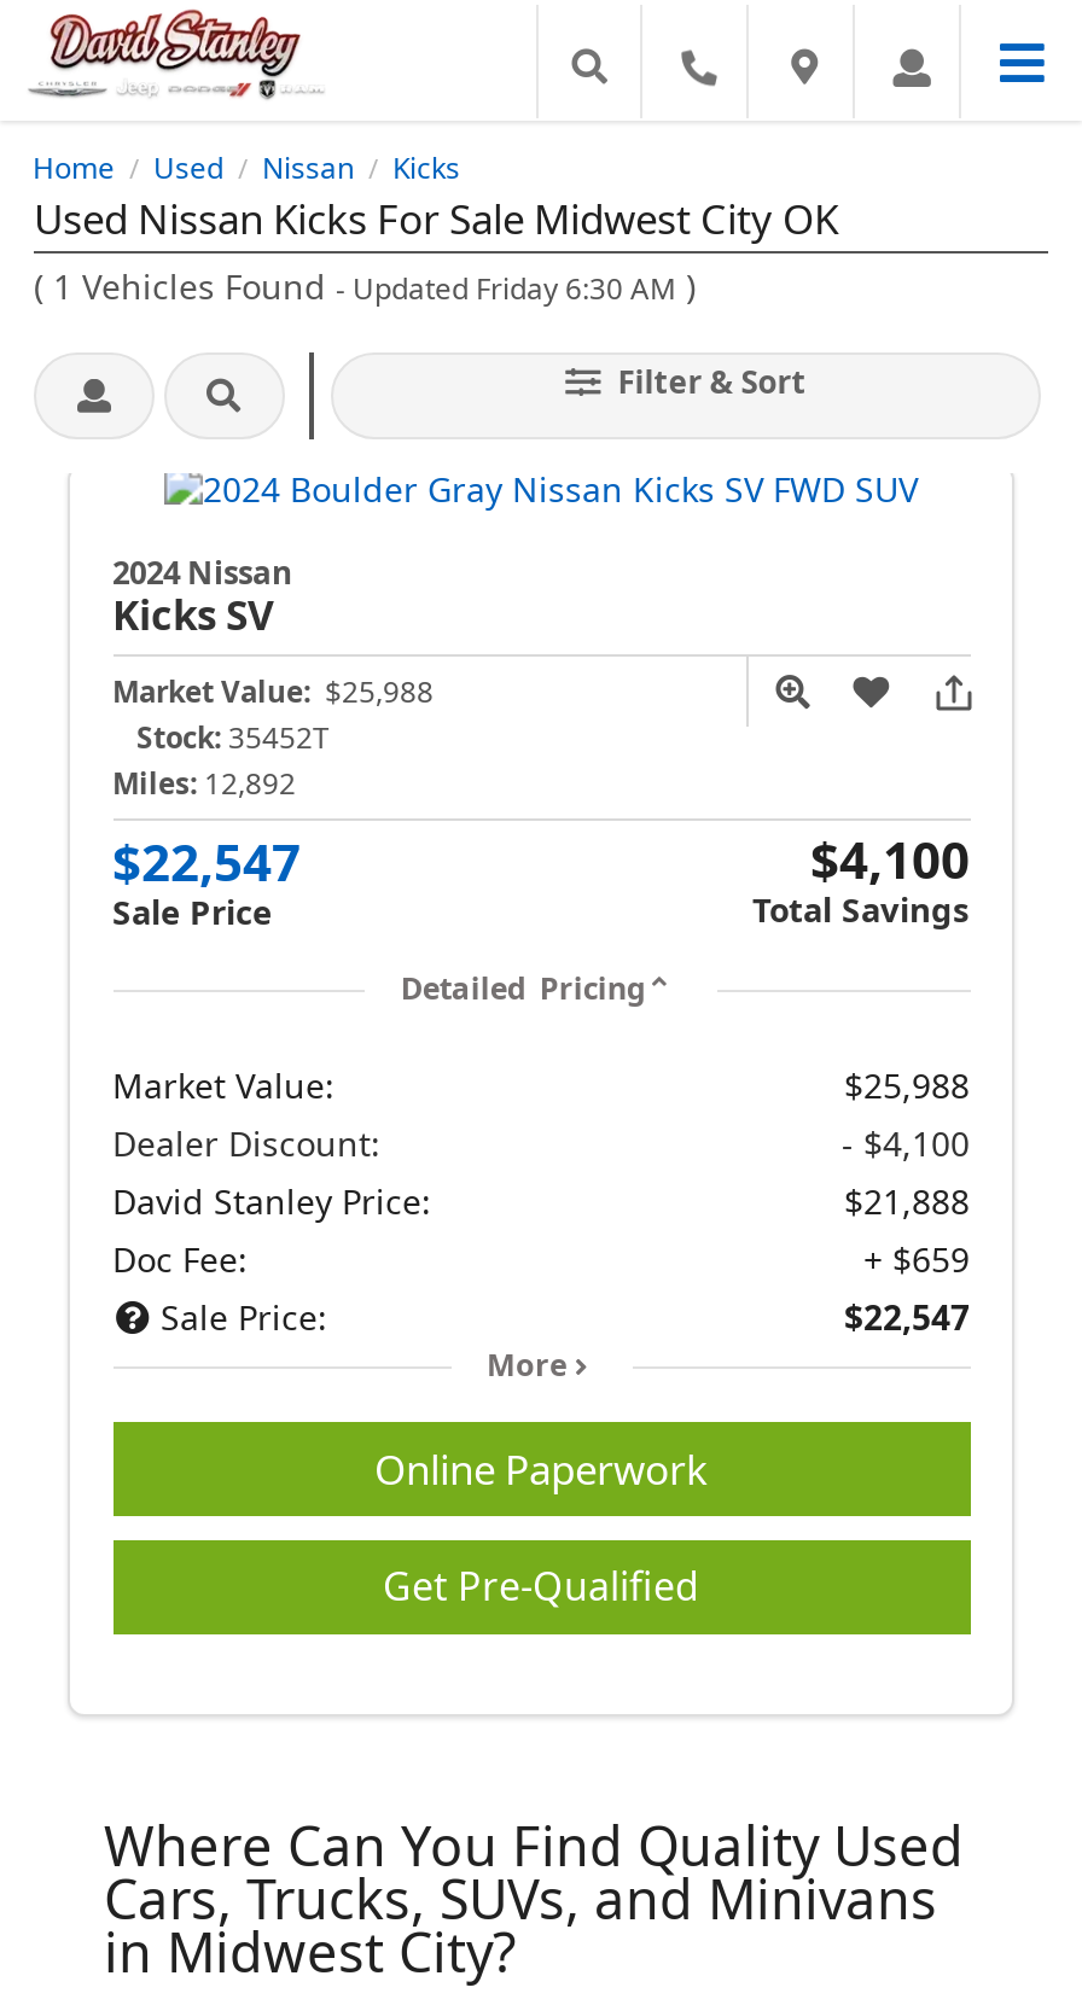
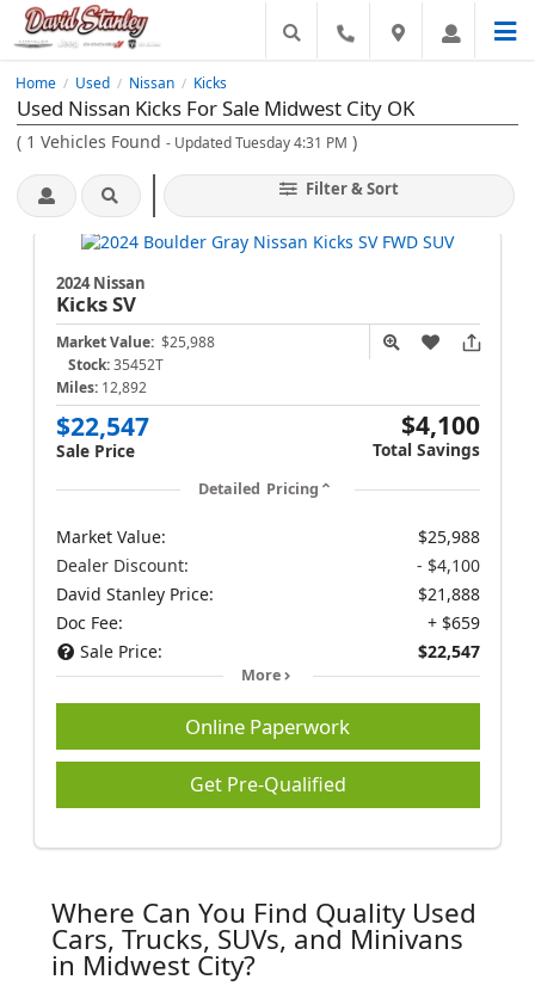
[34,263,696,309] (1 Vehicles Found - Updated Friday 6:30 AM) -> [17,130,357,153] (1 Vehicles Found - Updated Tuesday 4:31 PM)

